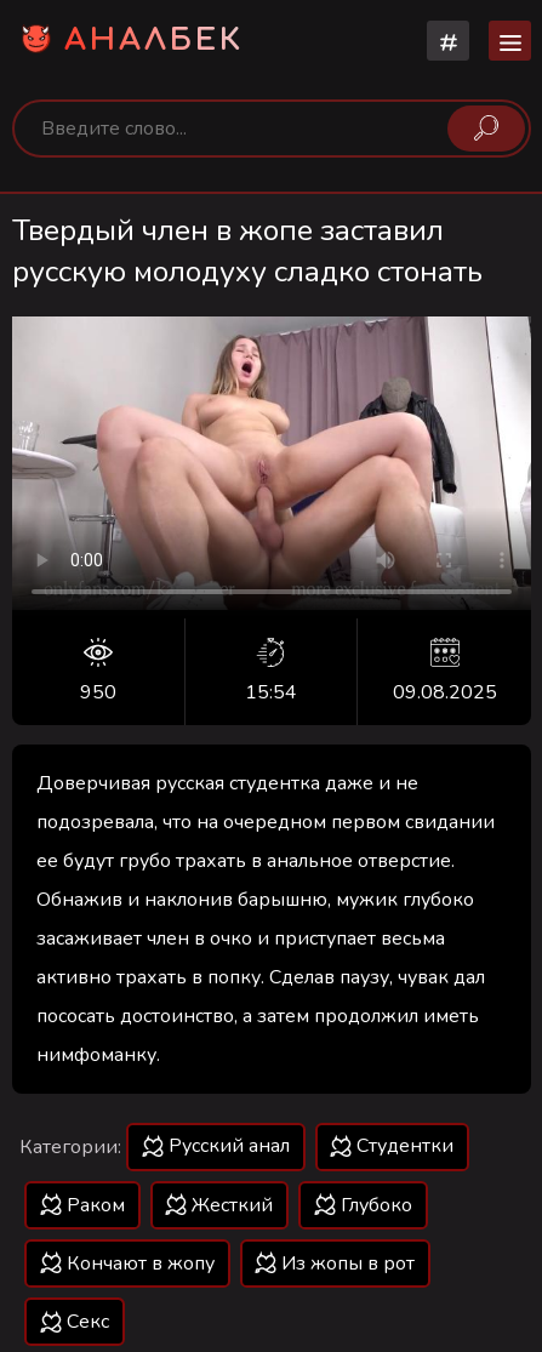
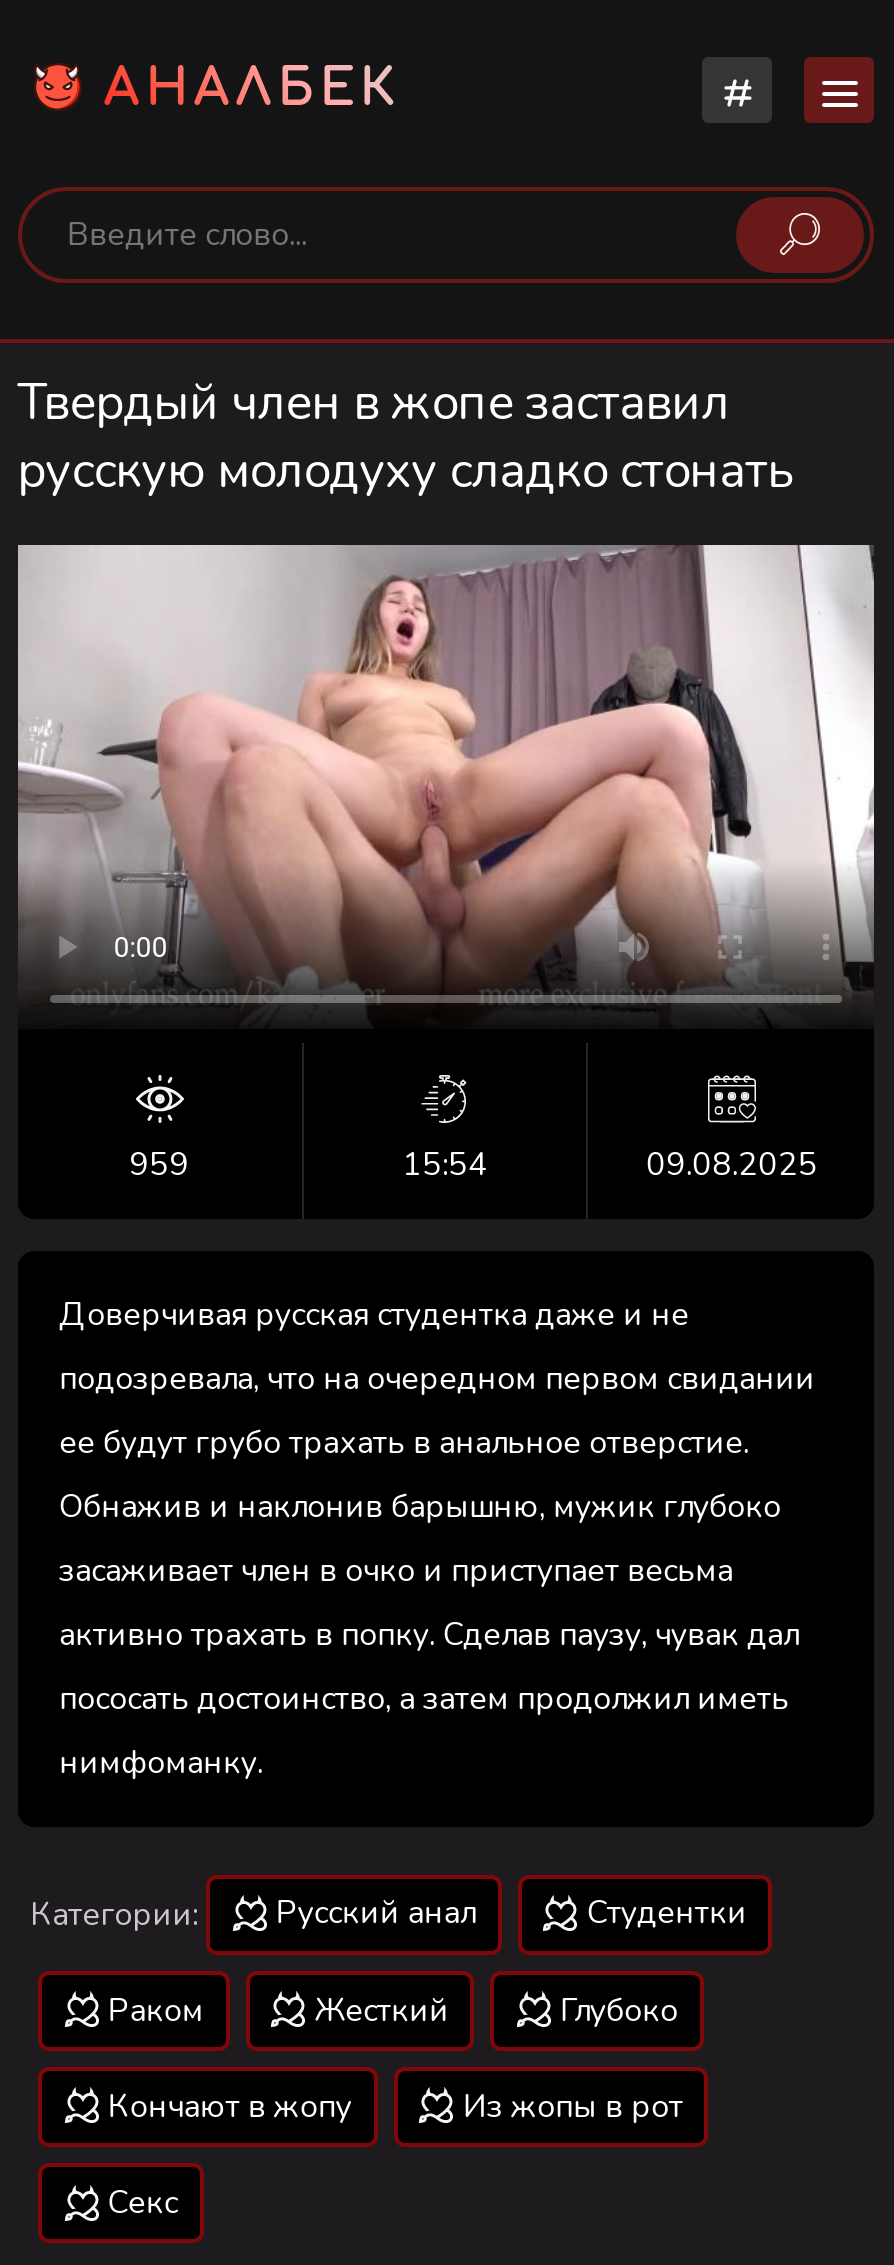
[79,679,116,705] 950 -> [129,1142,189,1186] 959

